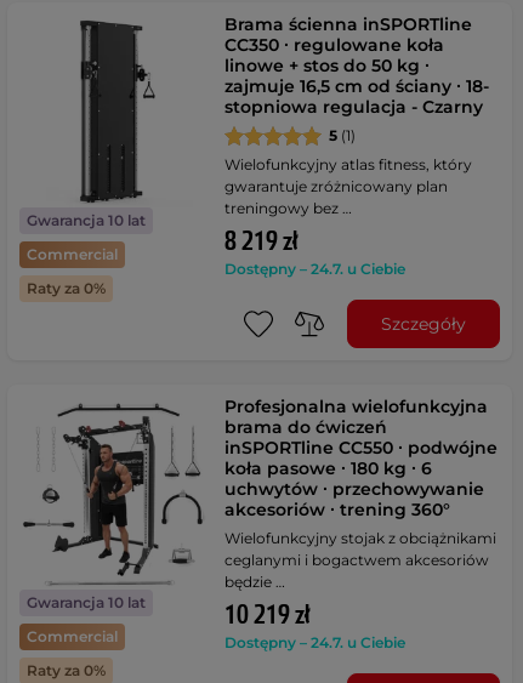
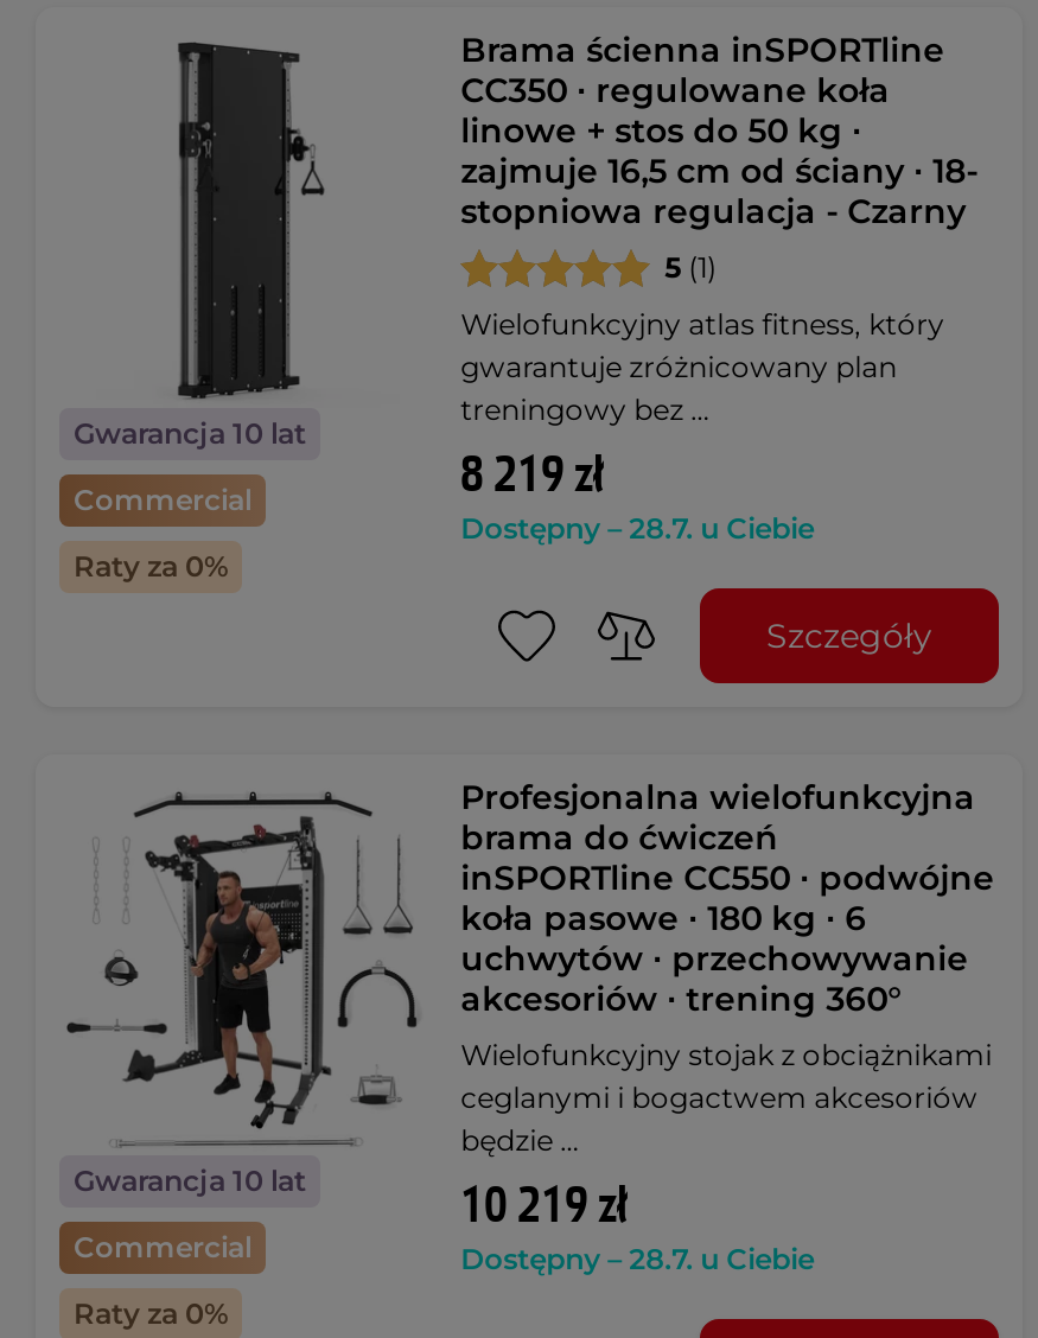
[225,260,406,278] Dostępny – 24.7. u Ciebie -> [461,510,814,546] Dostępny – 28.7. u Ciebie
[225,633,406,651] Dostępny – 24.7. u Ciebie -> [461,1241,814,1276] Dostępny – 28.7. u Ciebie

